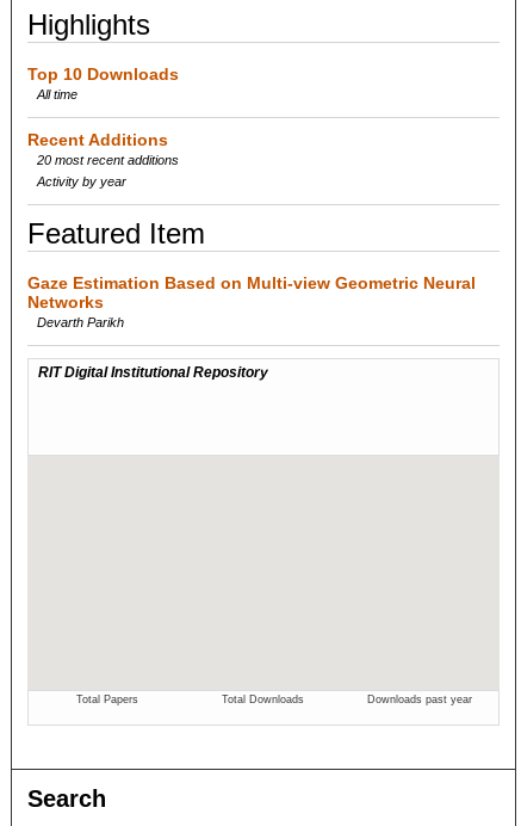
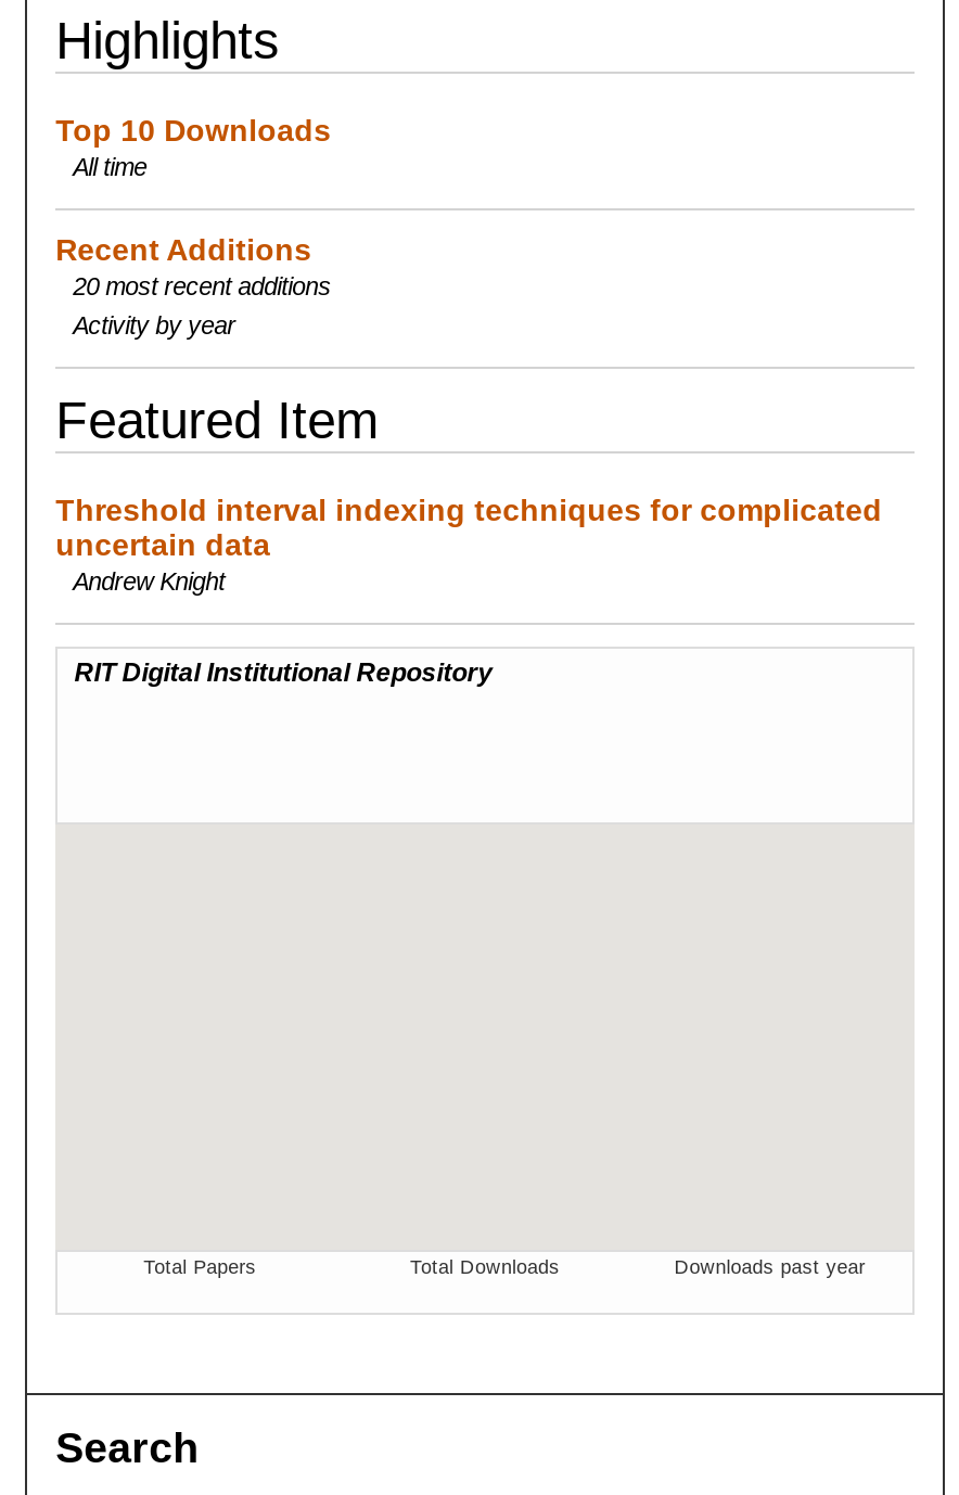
[28,273,476,329] Gaze Estimation Based on Multi-view Geometric Neural | Networks | Devarth Parikh -> [56,492,882,594] Threshold interval indexing techniques for complicated | uncertain data | Andrew Knight

